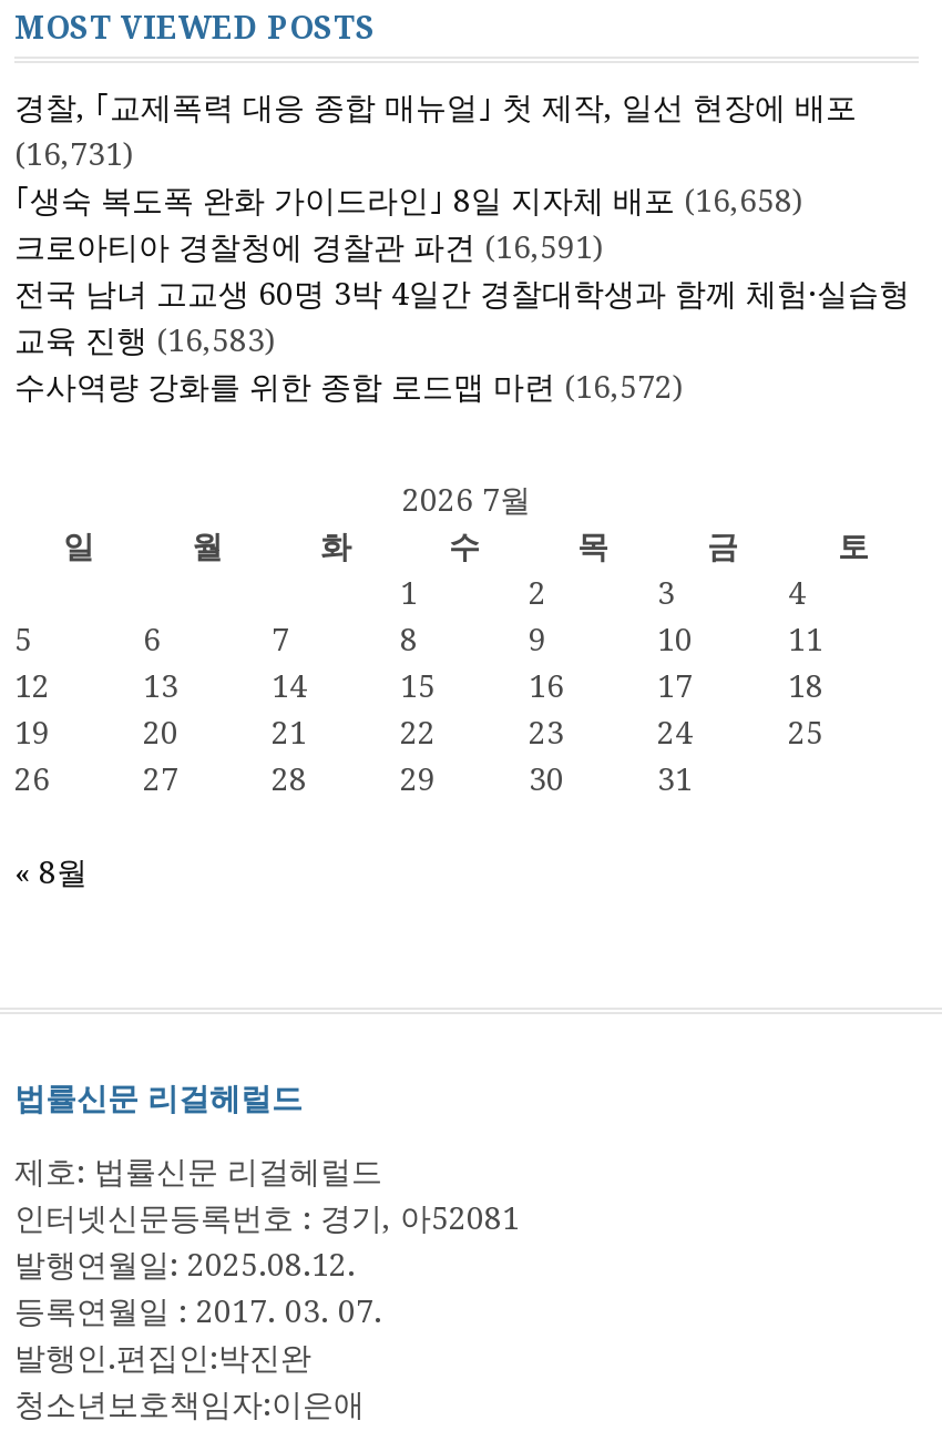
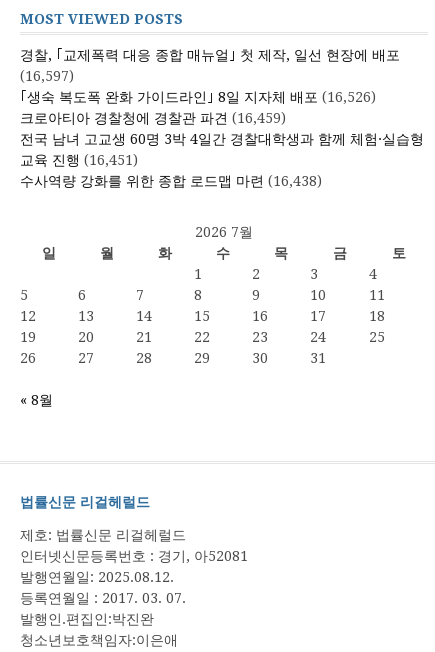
[14,137,134,173] (16,731) -> [20,68,74,84] (16,597)
[14,184,803,219] ｢생숙 복도폭 완화 가이드라인｣ 8일 지자체 배포 (16,658) -> [20,89,376,105] ｢생숙 복도폭 완화 가이드라인｣ 8일 지자체 배포 (16,526)
[14,230,604,266] 크로아티아 경찰청에 경찰관 파견 (16,591) -> [20,110,286,126] 크로아티아 경찰청에 경찰관 파견 (16,459)
[14,323,276,359] 교육 진행 (16,583) -> [20,152,138,168] 교육 진행 (16,451)
[14,370,684,405] 수사역량 강화를 위한 종합 로드맵 마련 (16,572) -> [20,173,322,189] 수사역량 강화를 위한 종합 로드맵 마련 (16,438)

